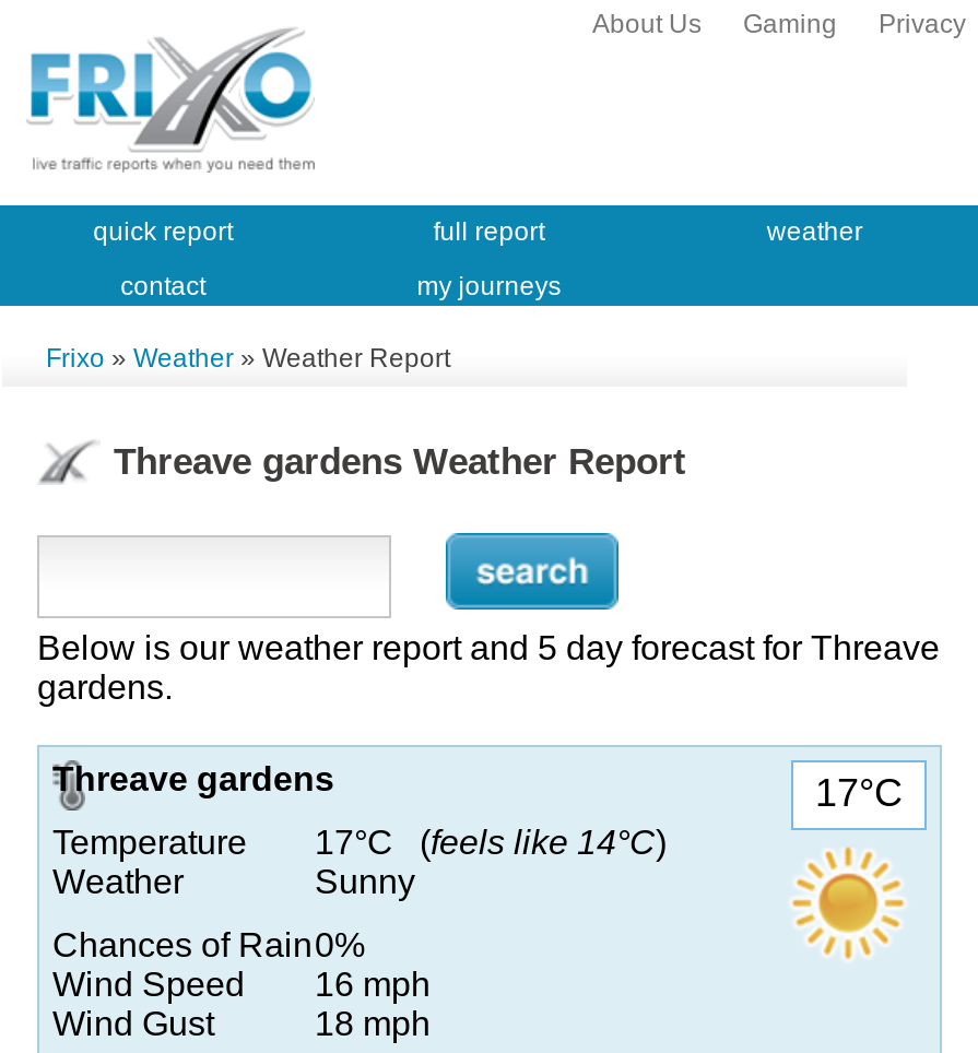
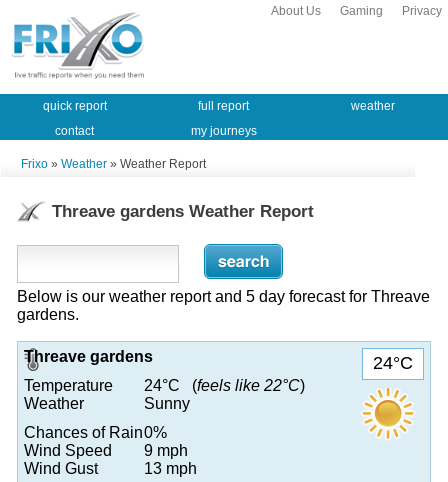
[815,771,903,814] 17°C -> [373,353,413,373] 24°C
[52,823,667,860] Temperature 17°C (feels like 14°C) -> [24,377,305,394] Temperature 24°C (feels like 22°C)
[52,965,431,1002] Wind Speed 16 mph -> [24,442,188,459] Wind Speed 9 mph
[315,1005,431,1042] 18 mph -> [144,460,197,477] 13 mph

